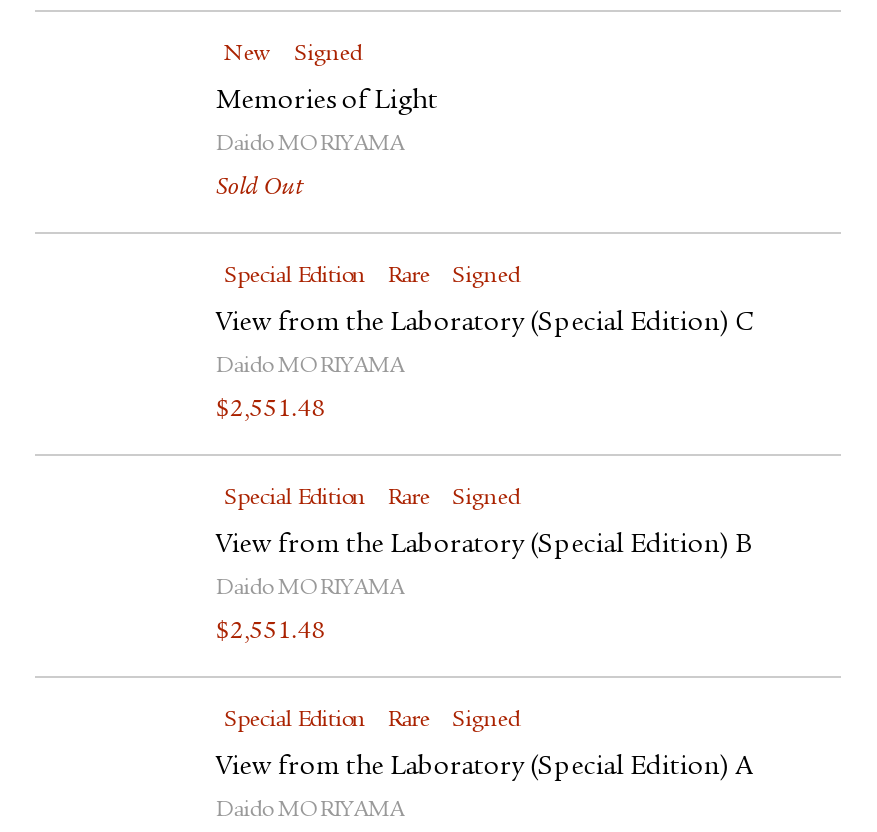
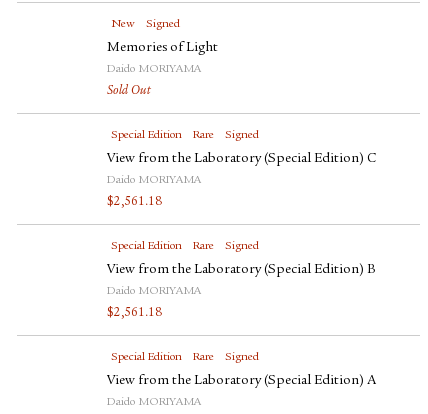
[216,399,326,425] $2,551.48 -> [107,196,162,209] $2,561.18
[216,621,326,647] $2,551.48 -> [107,307,162,320] $2,561.18

